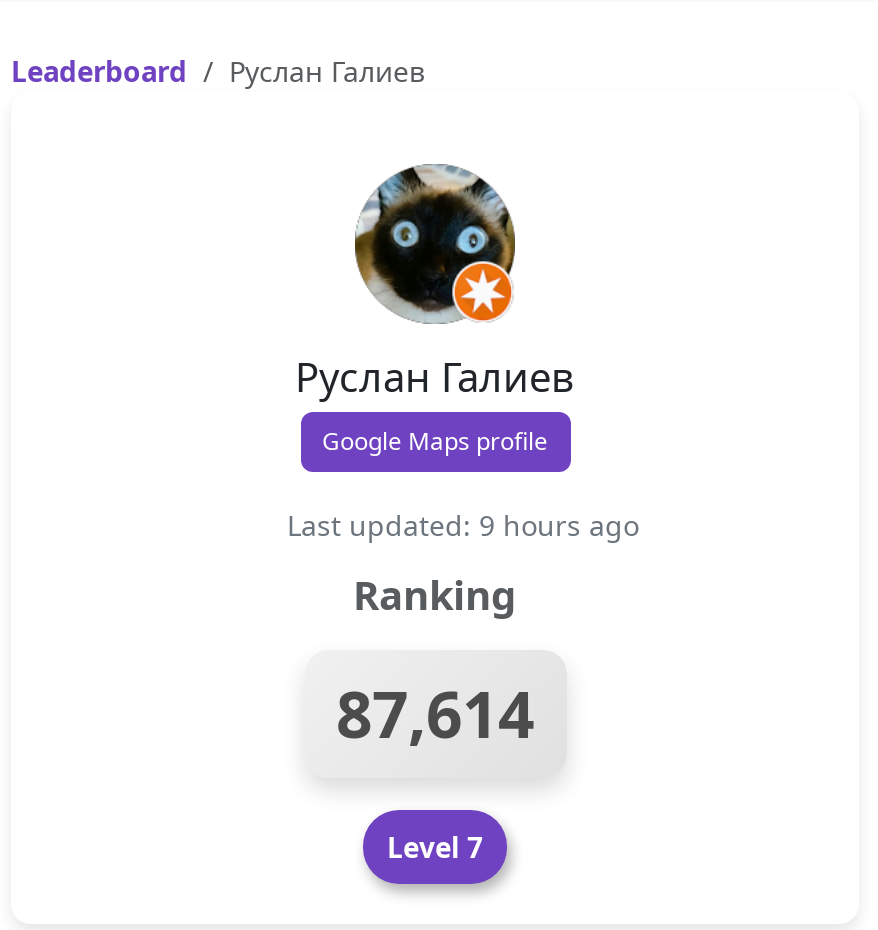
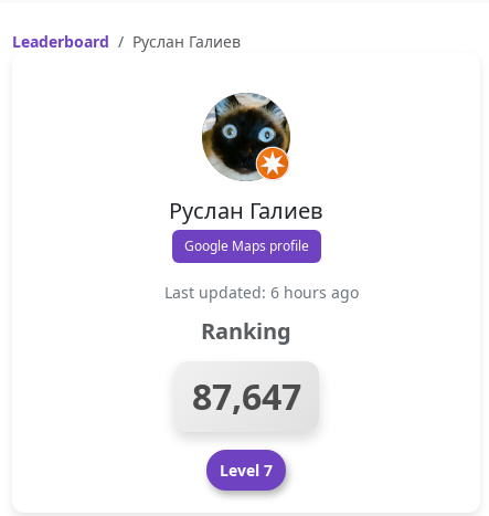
[287,506,639,544] Last updated: 9 hours ago -> [164,282,359,303] Last updated: 6 hours ago
[336,670,534,756] 87,614 -> [192,372,301,420] 87,647

